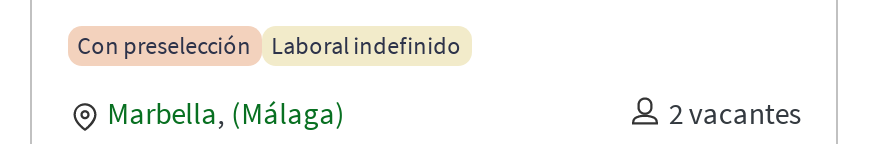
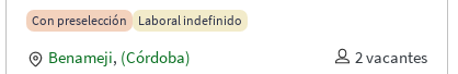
[107,94,345,132] Marbella, (Málaga) -> [48,47,190,67] Benameji, (Córdoba)

